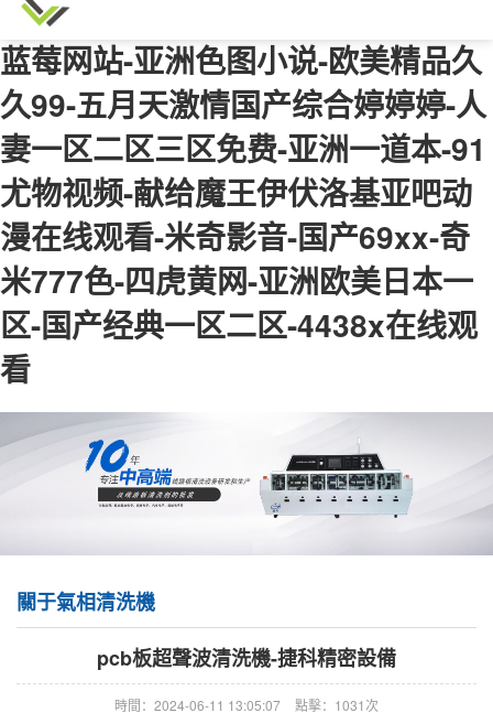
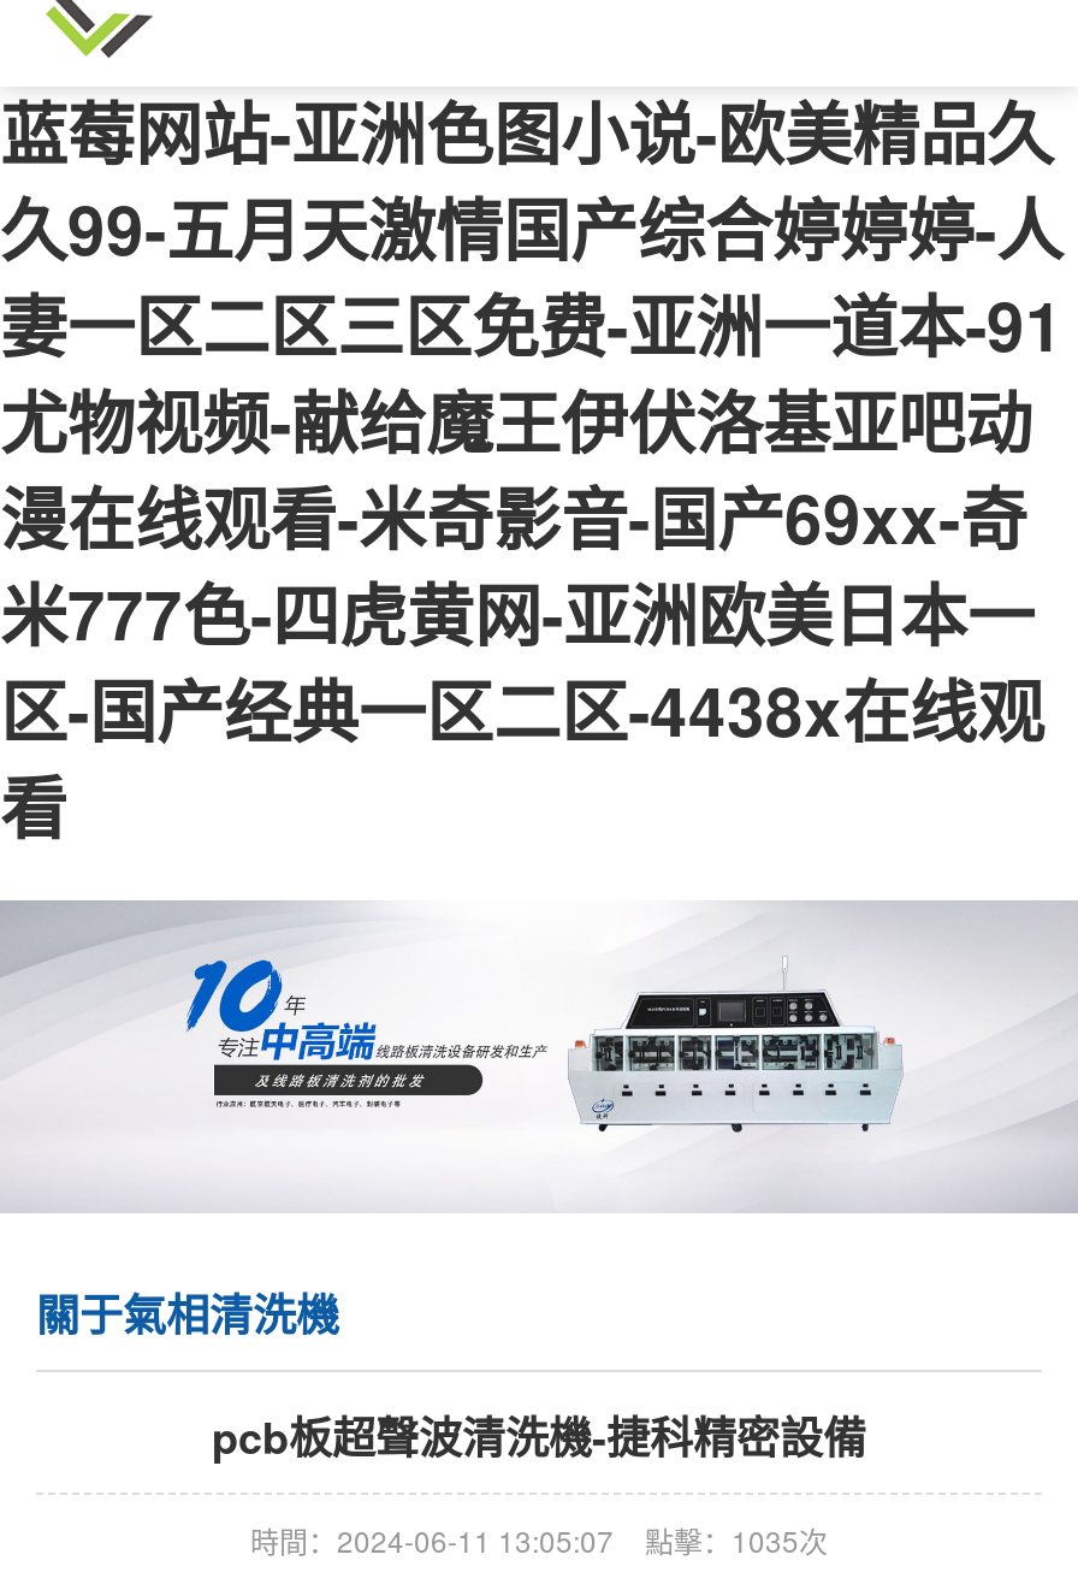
[114,695,379,714] 時間：2024-06-11 13:05:07 點擊：1031次 -> [250,1518,828,1559] 時間：2024-06-11 13:05:07 點擊：1035次

